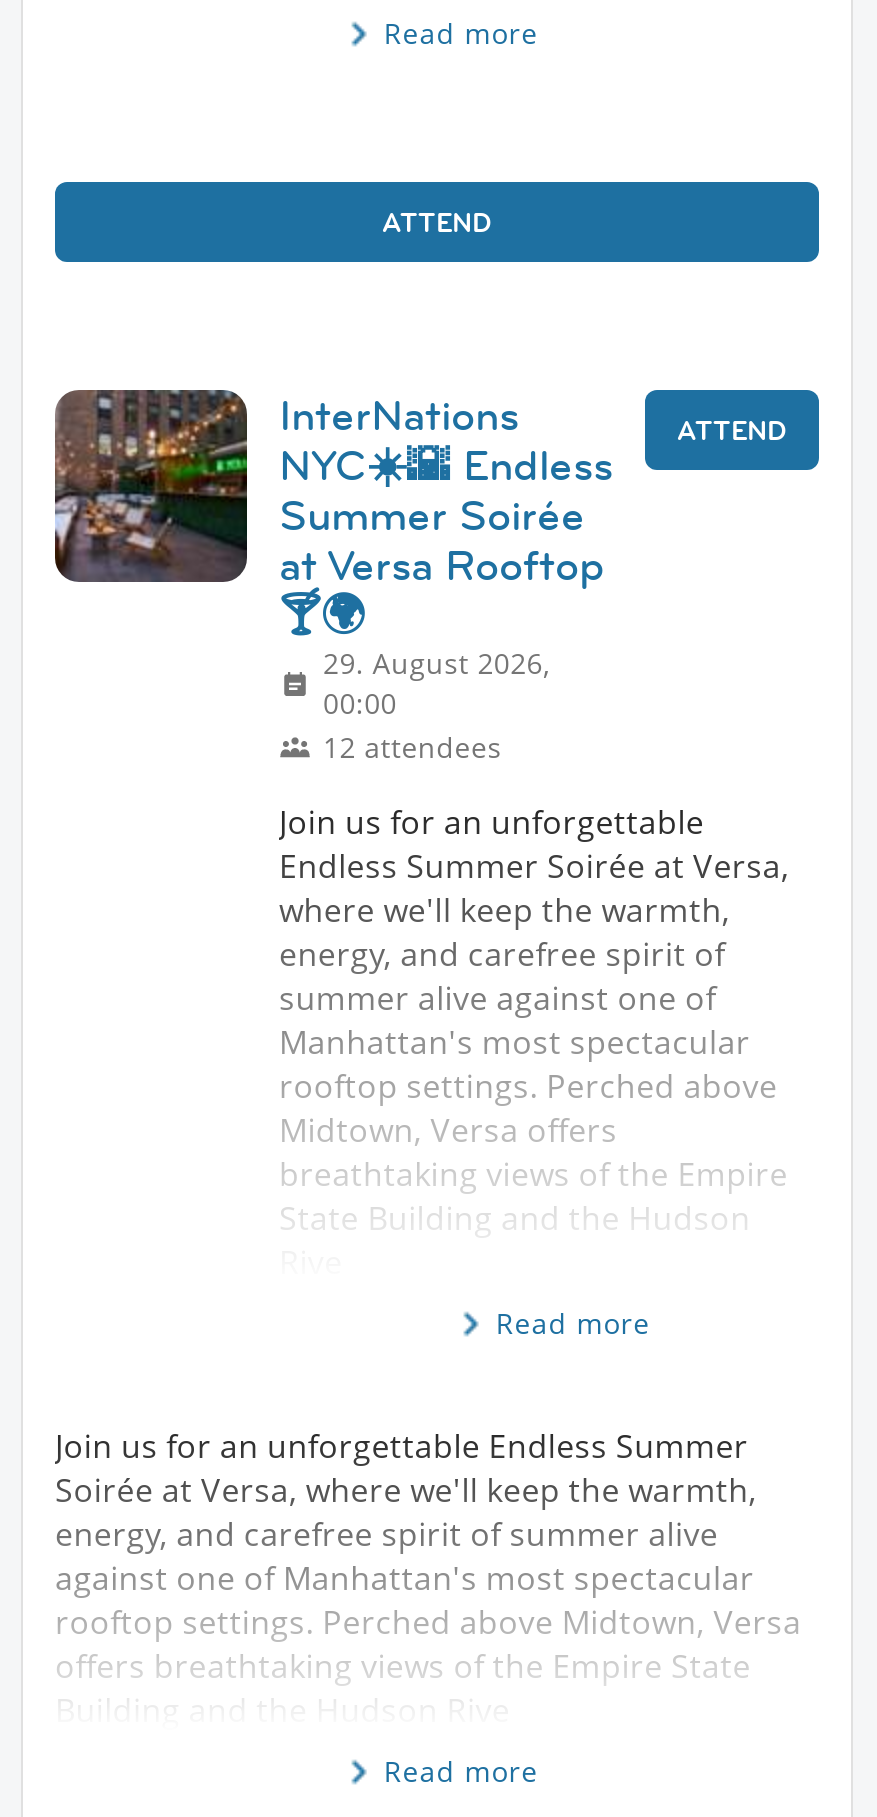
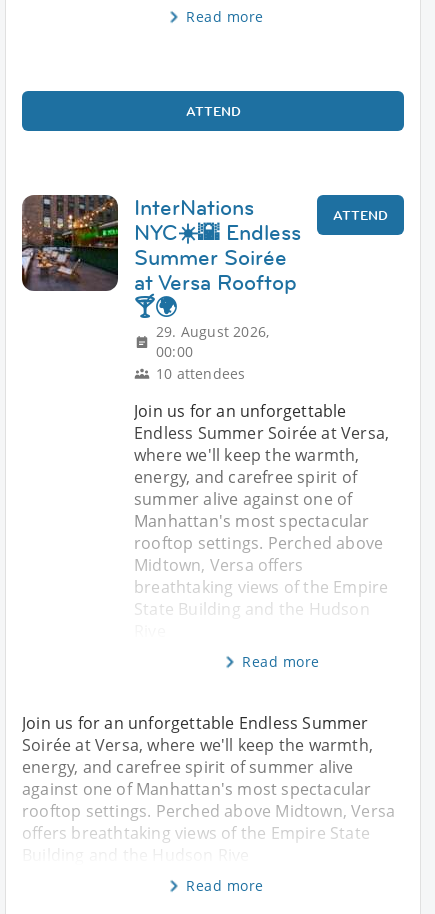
[323,728,502,766] 12 attendees -> [156,364,245,383] 10 attendees

